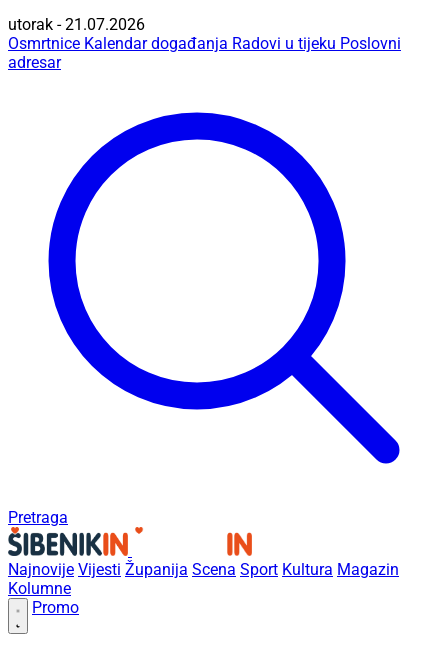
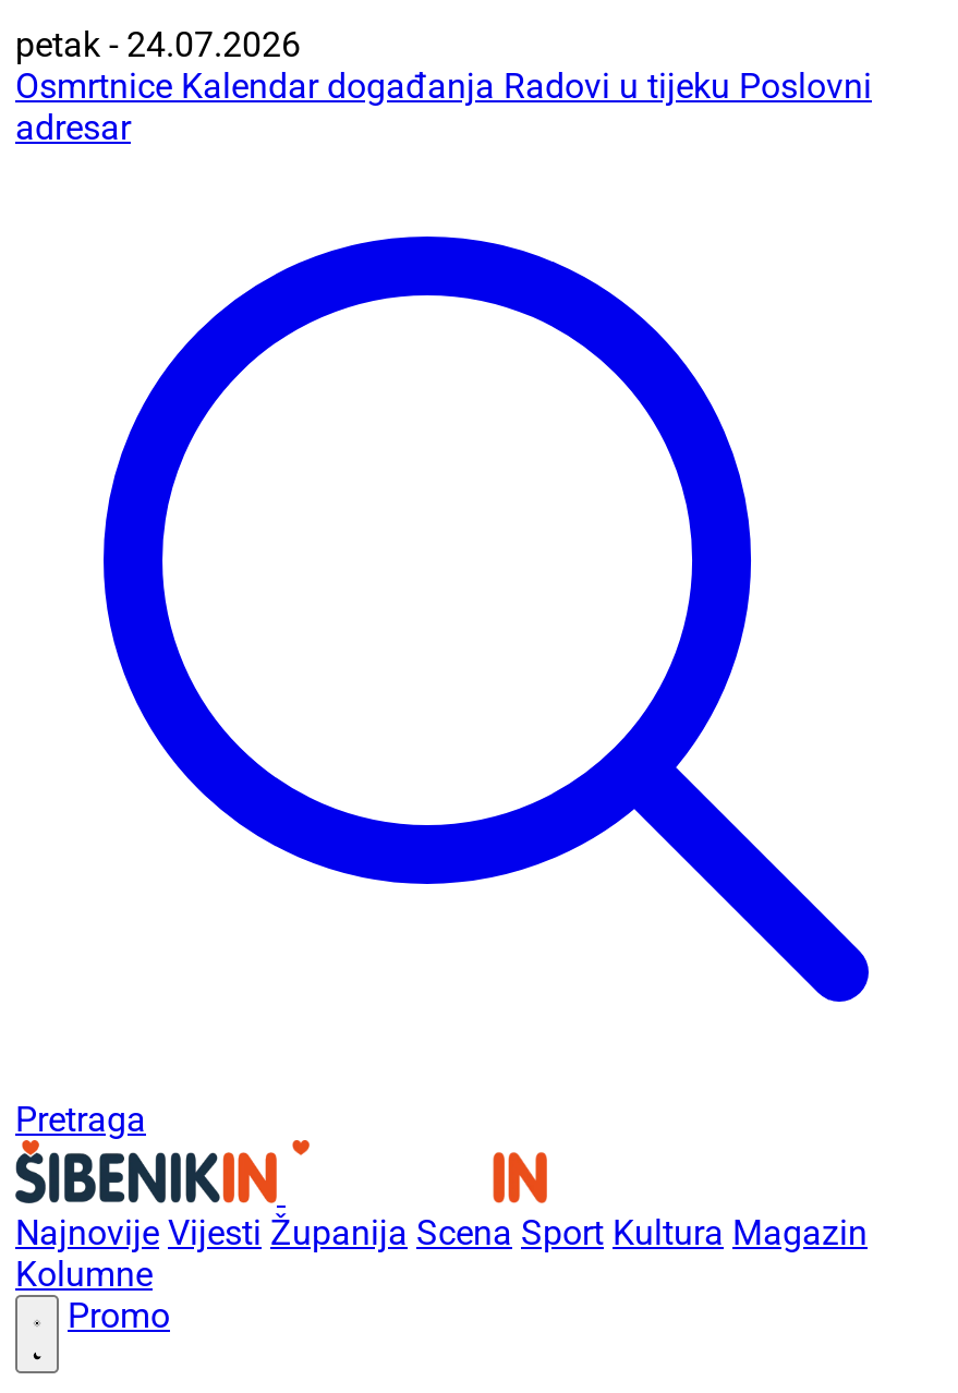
[8,15,145,34] utorak - 21.07.2026 -> [15,24,301,65] petak - 24.07.2026

